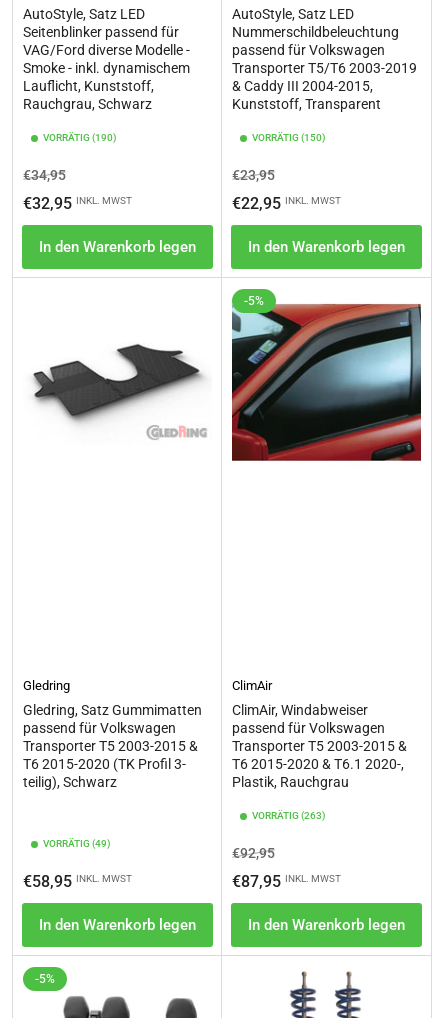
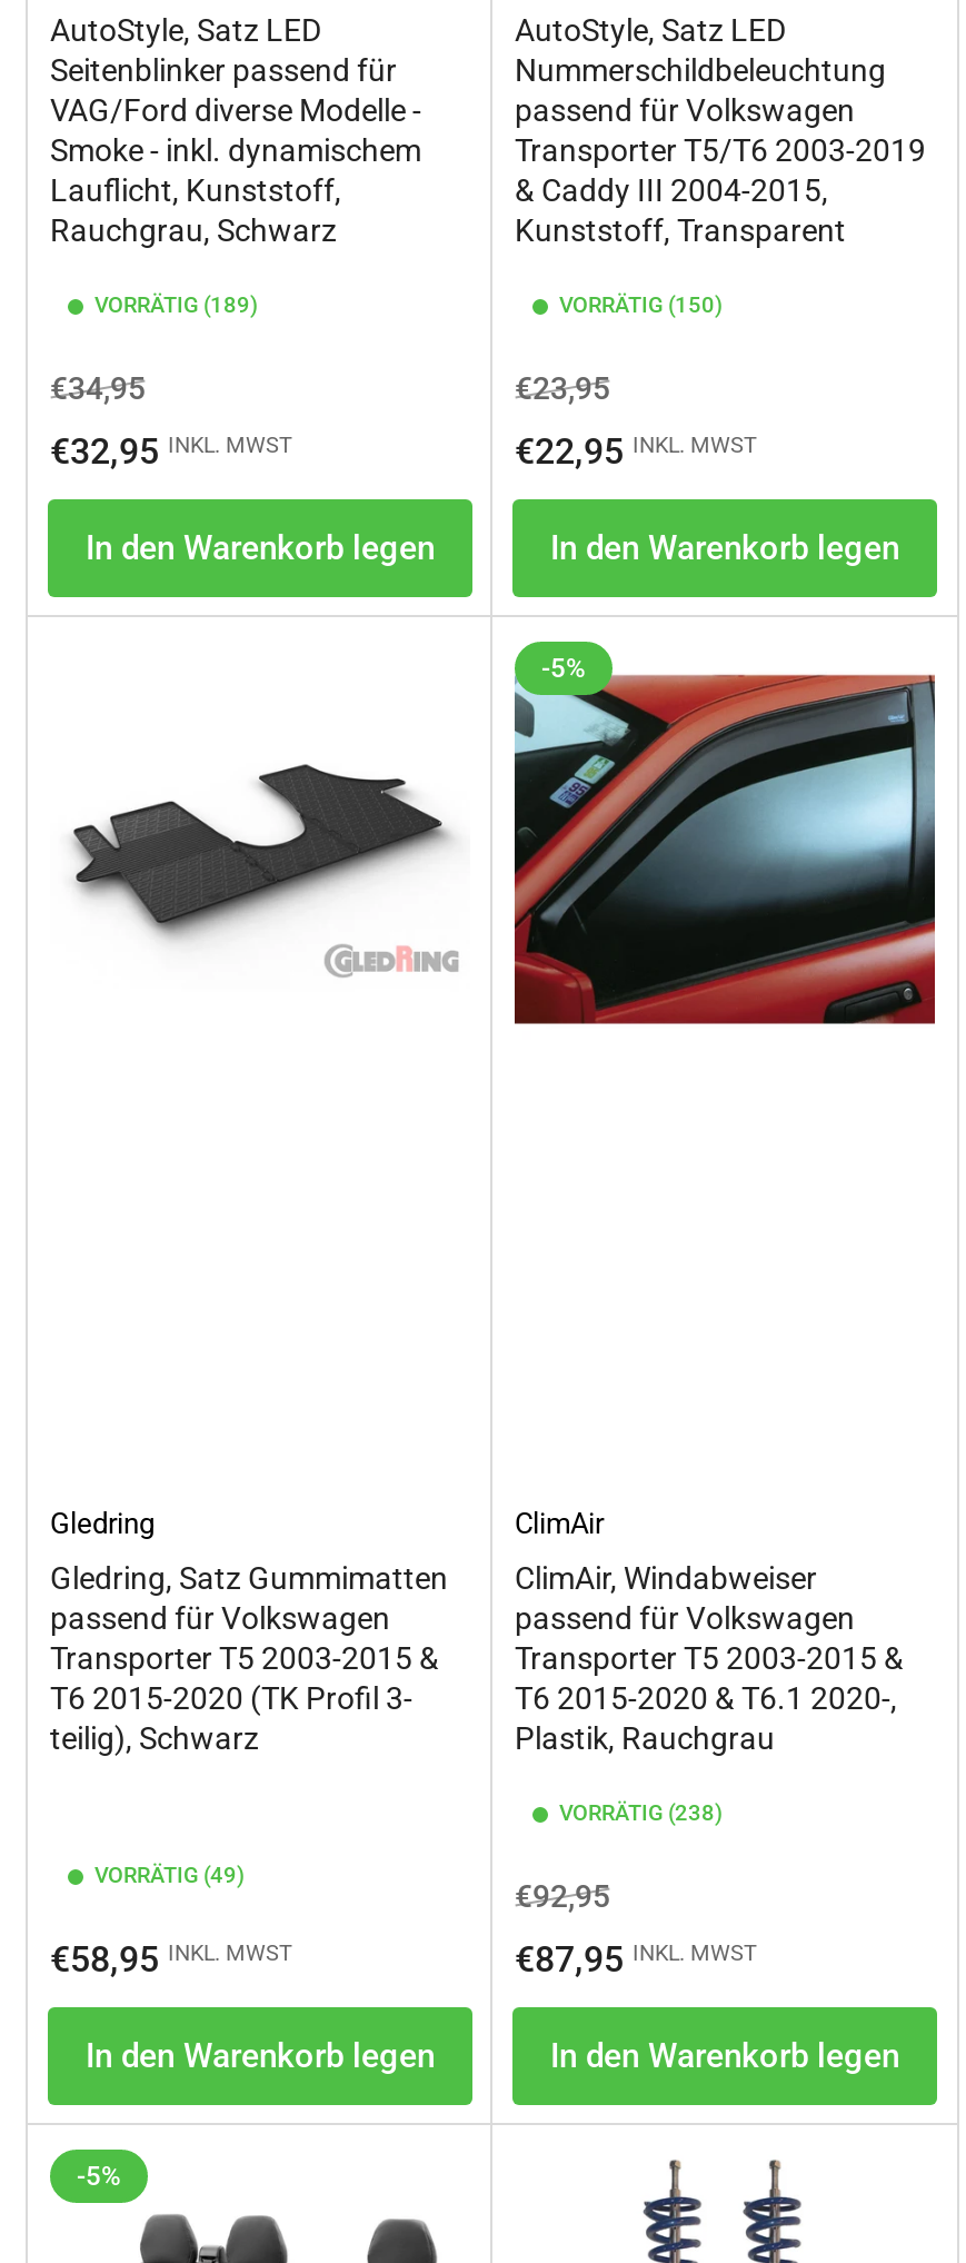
[43,132,117,143] VORRÄTIG (190) -> [94,292,259,317] VORRÄTIG (189)
[252,810,326,821] VORRÄTIG (263) -> [559,1800,724,1825] VORRÄTIG (238)

